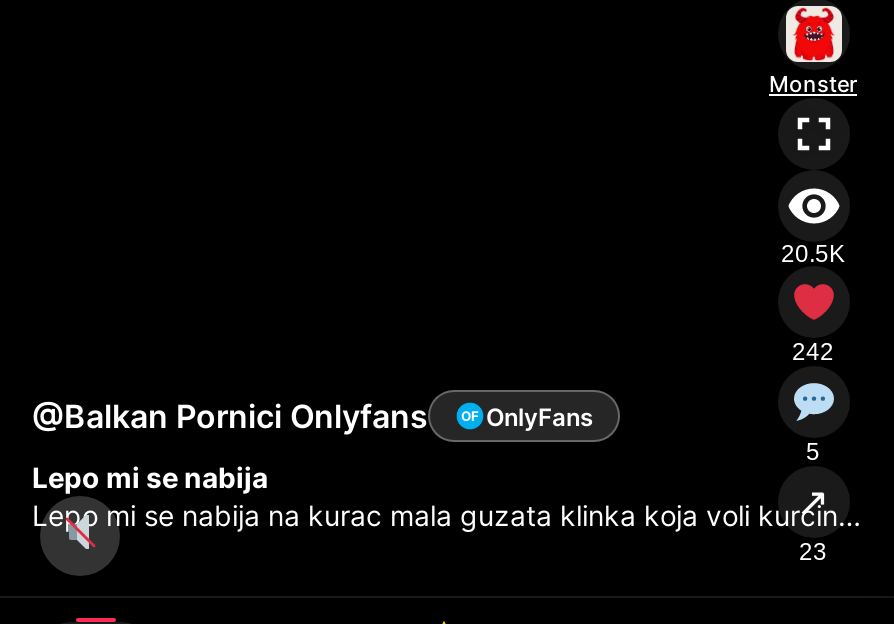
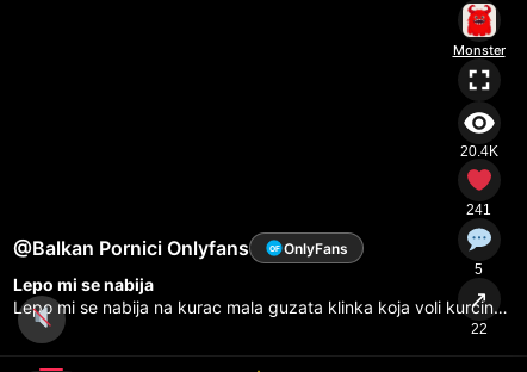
[781,240,845,268] 20.5K -> [460,143,498,160] 20.4K
[792,338,834,366] 242 -> [466,201,491,218] 241
[799,538,827,566] 23 -> [470,321,487,337] 22

